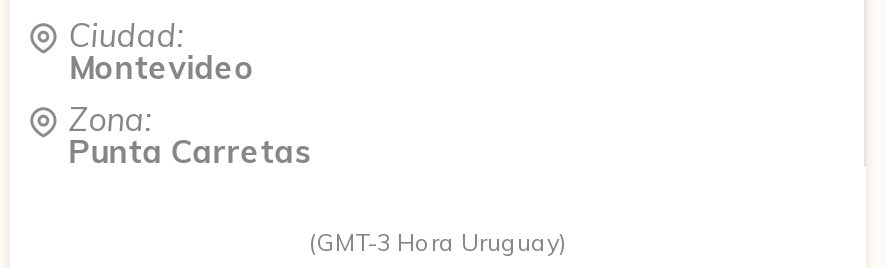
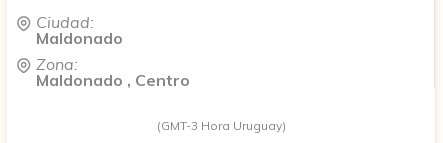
[69,47,255,87] Montevideo -> [36,28,123,48] Maldonado
[69,131,313,171] Punta Carretas -> [36,70,190,90] Maldonado , Centro

